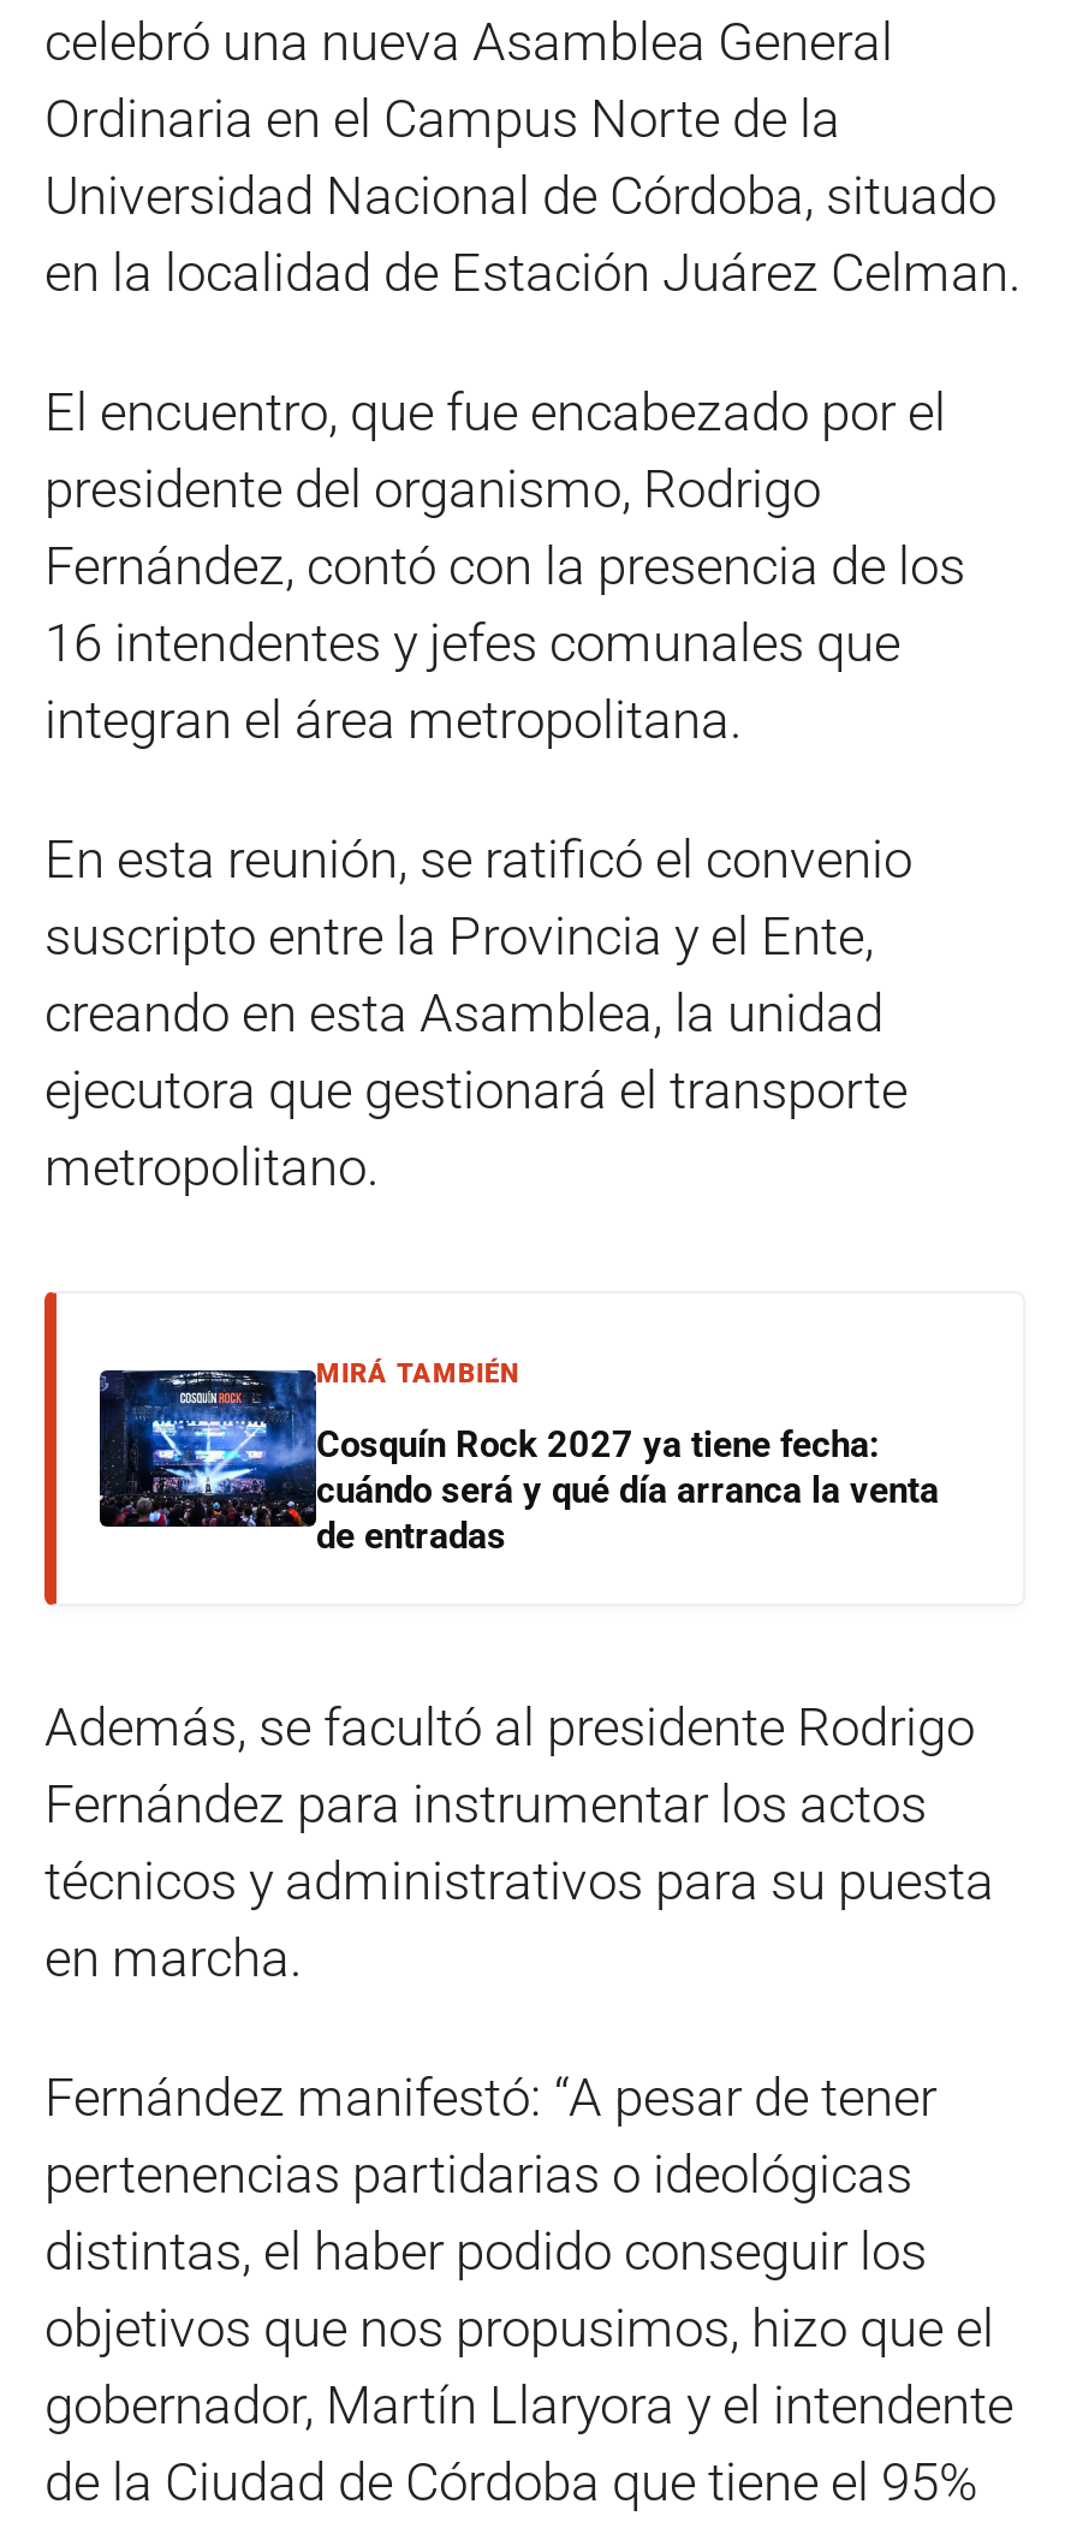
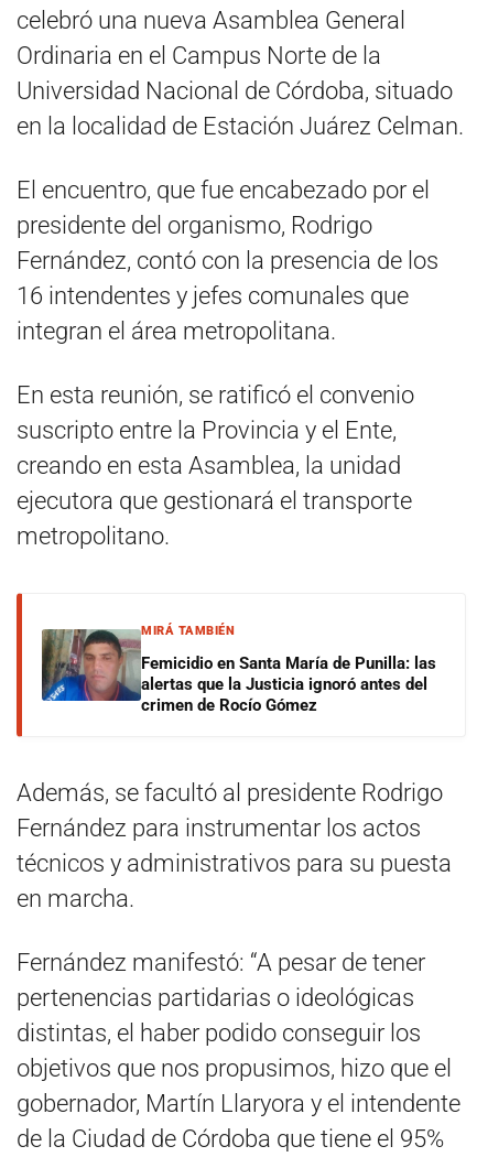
[97,1368,939,1558] [image] | Cosquín Rock 2027 ya tiene fecha: | cuándo será y qué día arranca la venta | de entradas -> [41,628,436,715] [image] | Femicidio en Santa María de Punilla: las | alertas que la Justicia ignoró antes del | crimen de Rocío Gómez

